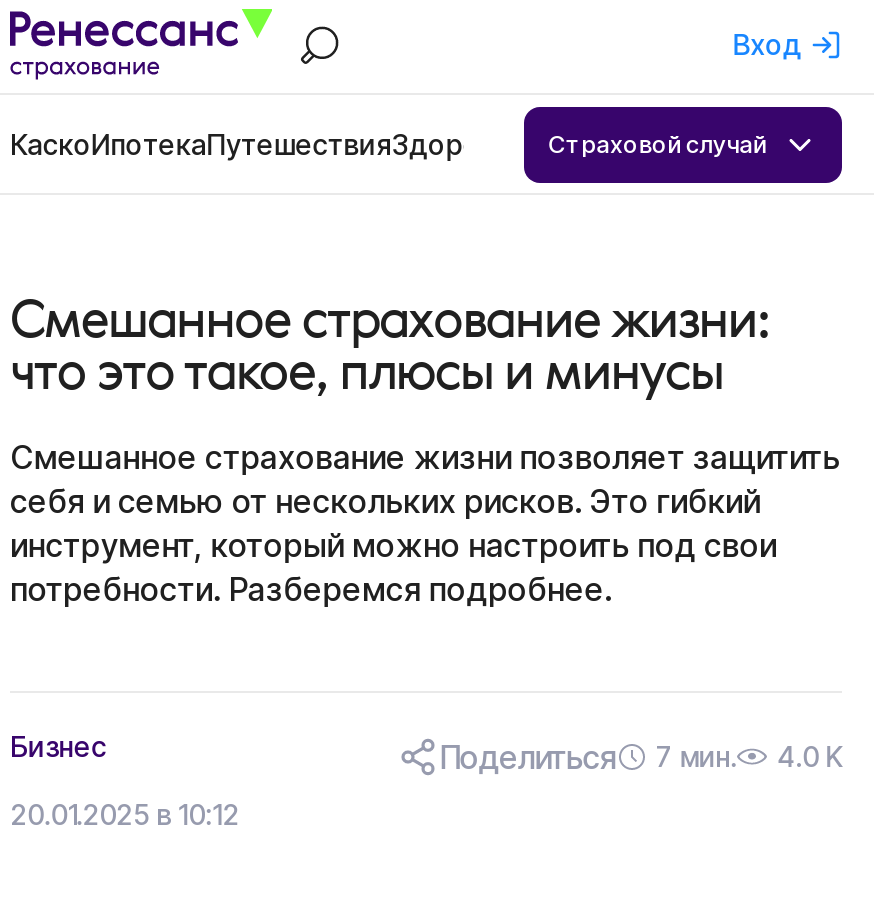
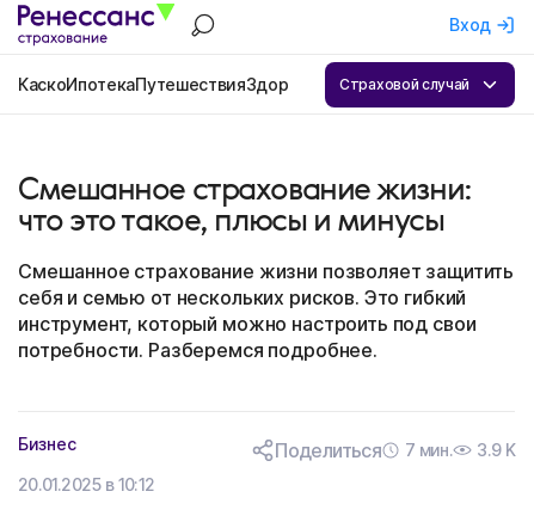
[439,737,842,777] Поделиться 7 мин. 4.0 K -> [275,438,515,462] Поделиться 7 мин. 3.9 K

